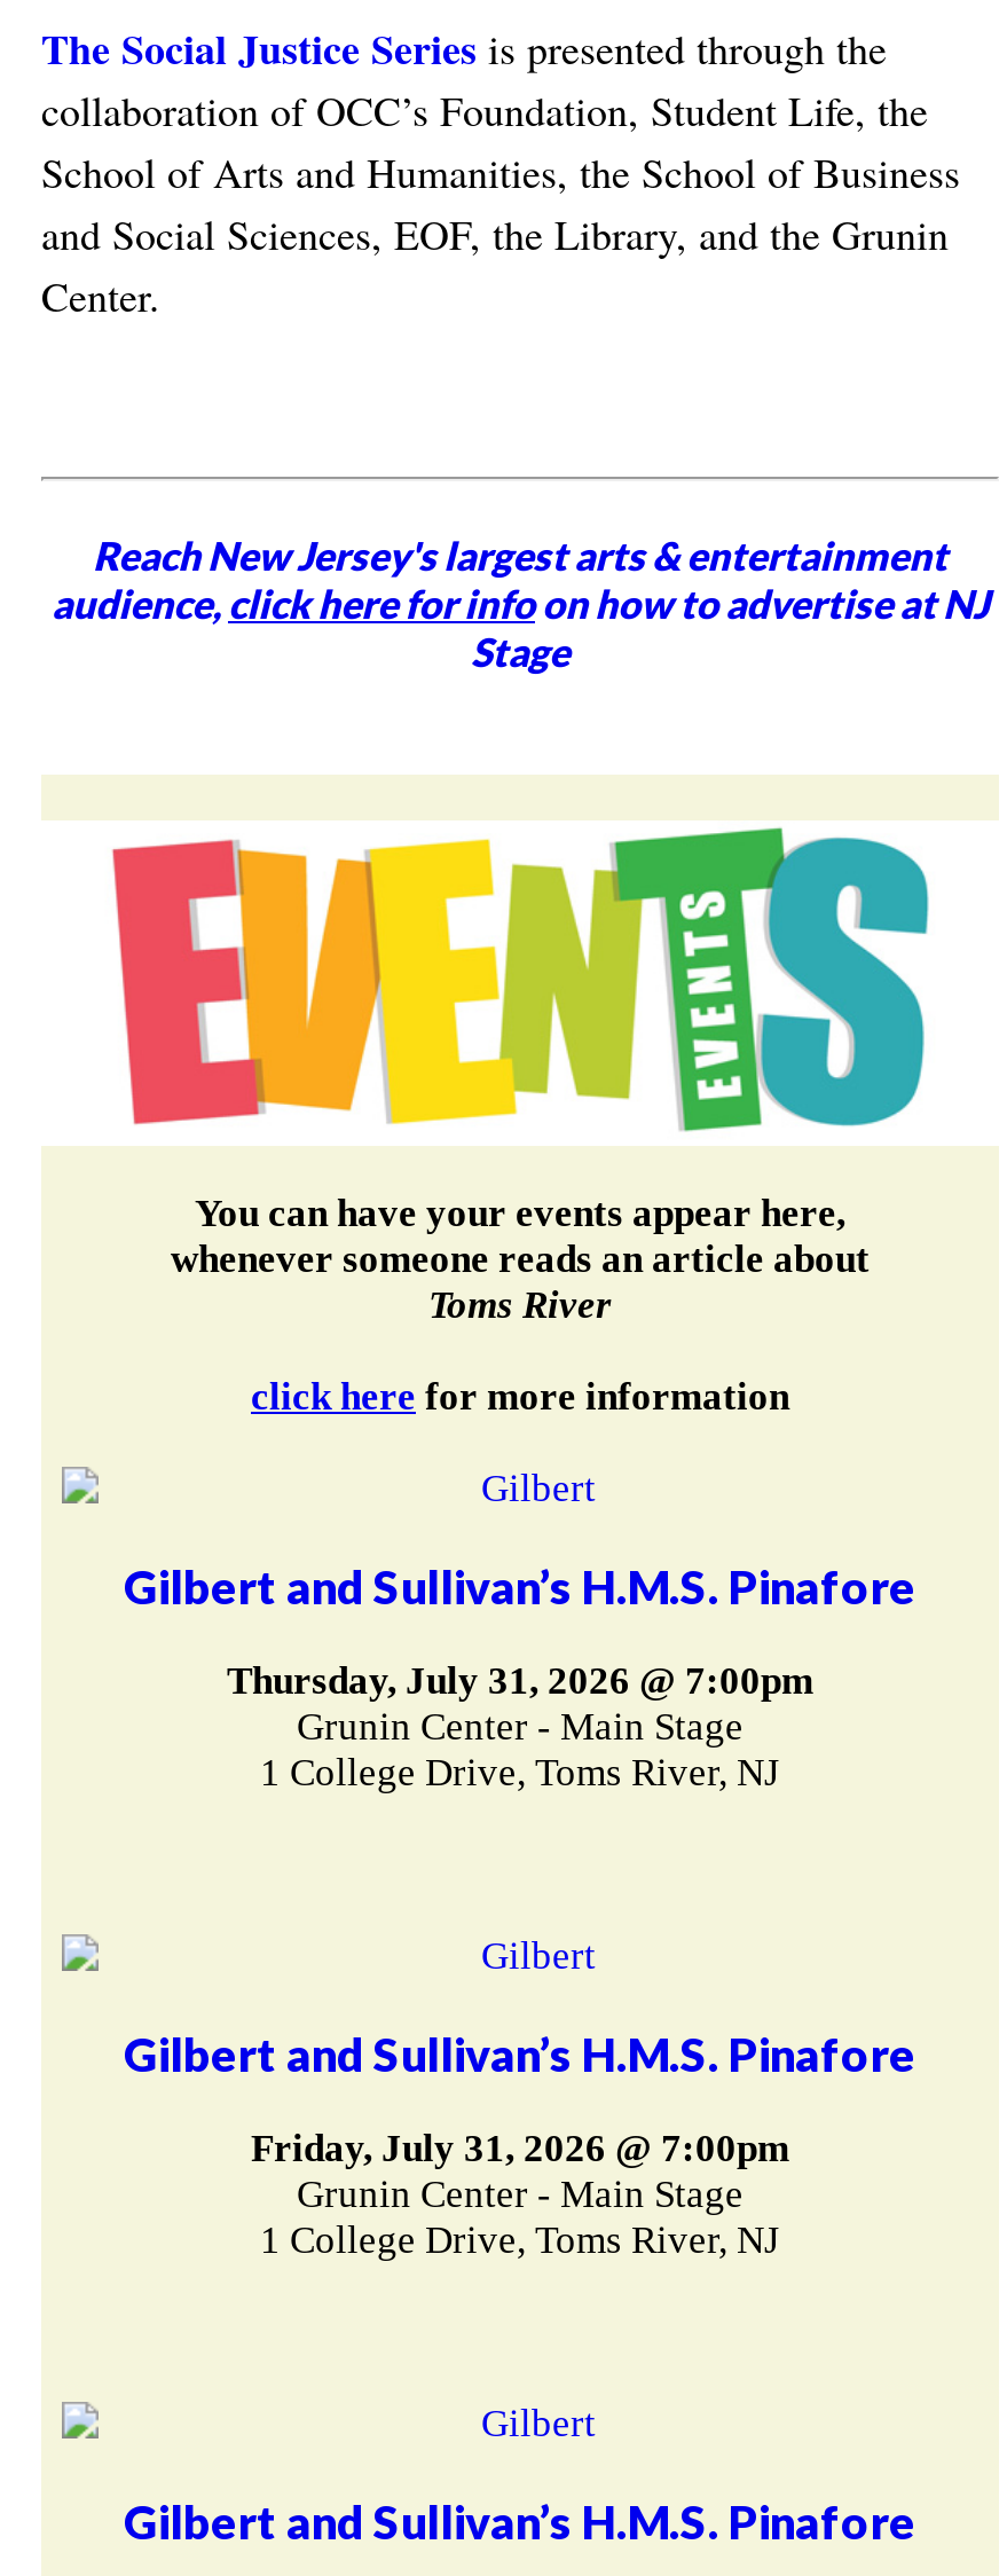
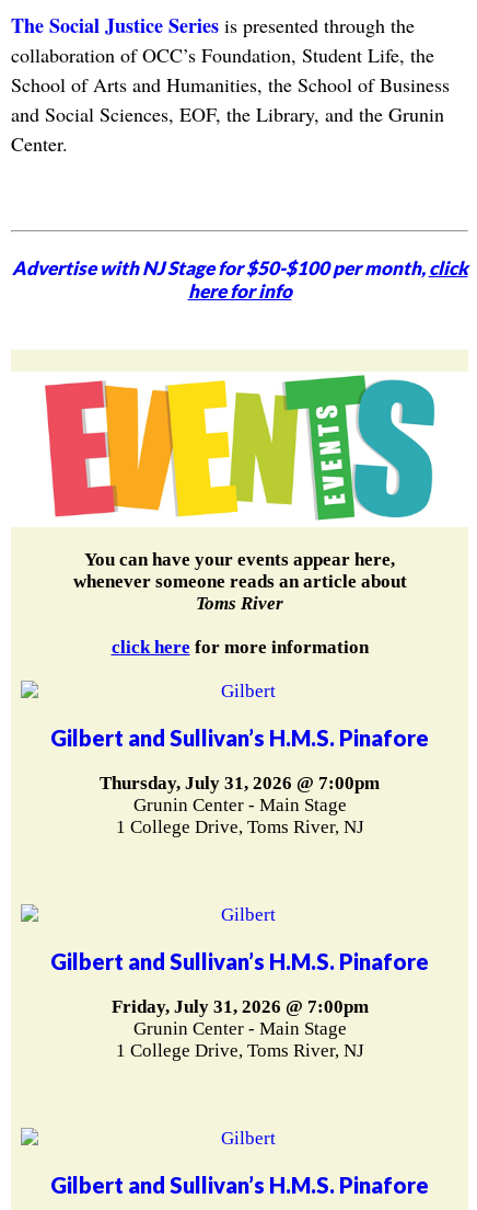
[52,532,989,677] Reach New Jersey's largest arts & entertainment | audience, click here for infoon how to advertise at NJ | Stage -> [11,257,468,303] Advertise with NJ Stage for $50-$100 per month, click | here for info

